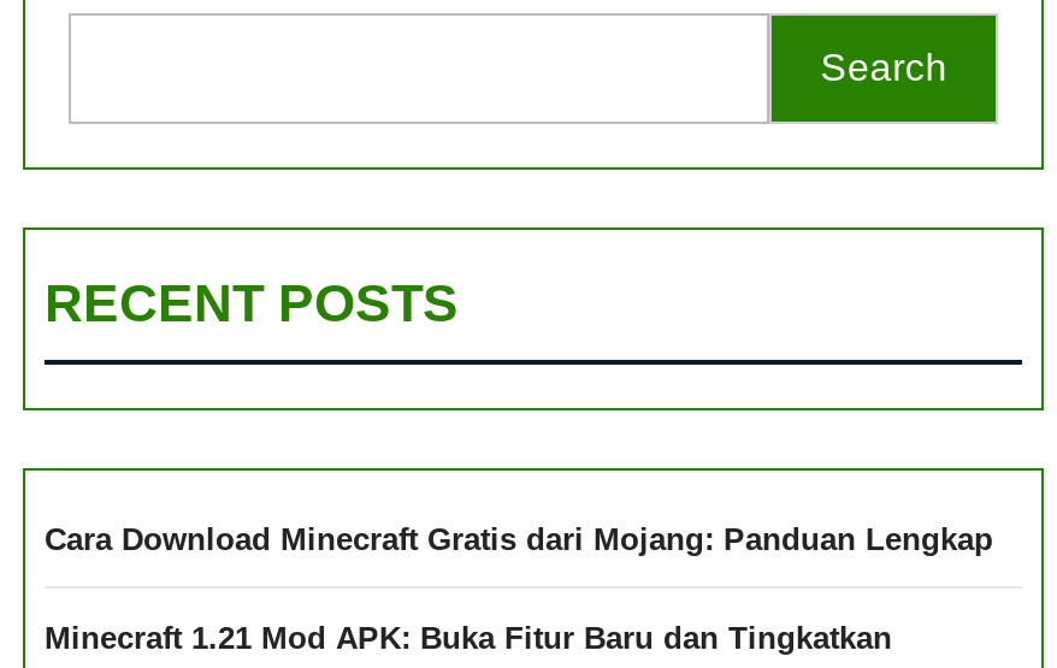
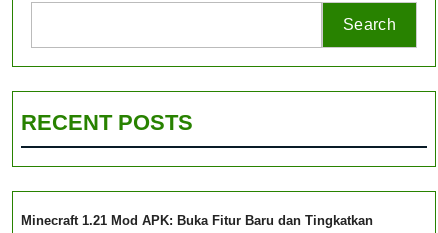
[45,521,993,557] Cara Download Minecraft Gratis dari Mojang: Panduan Lengkap -> none

